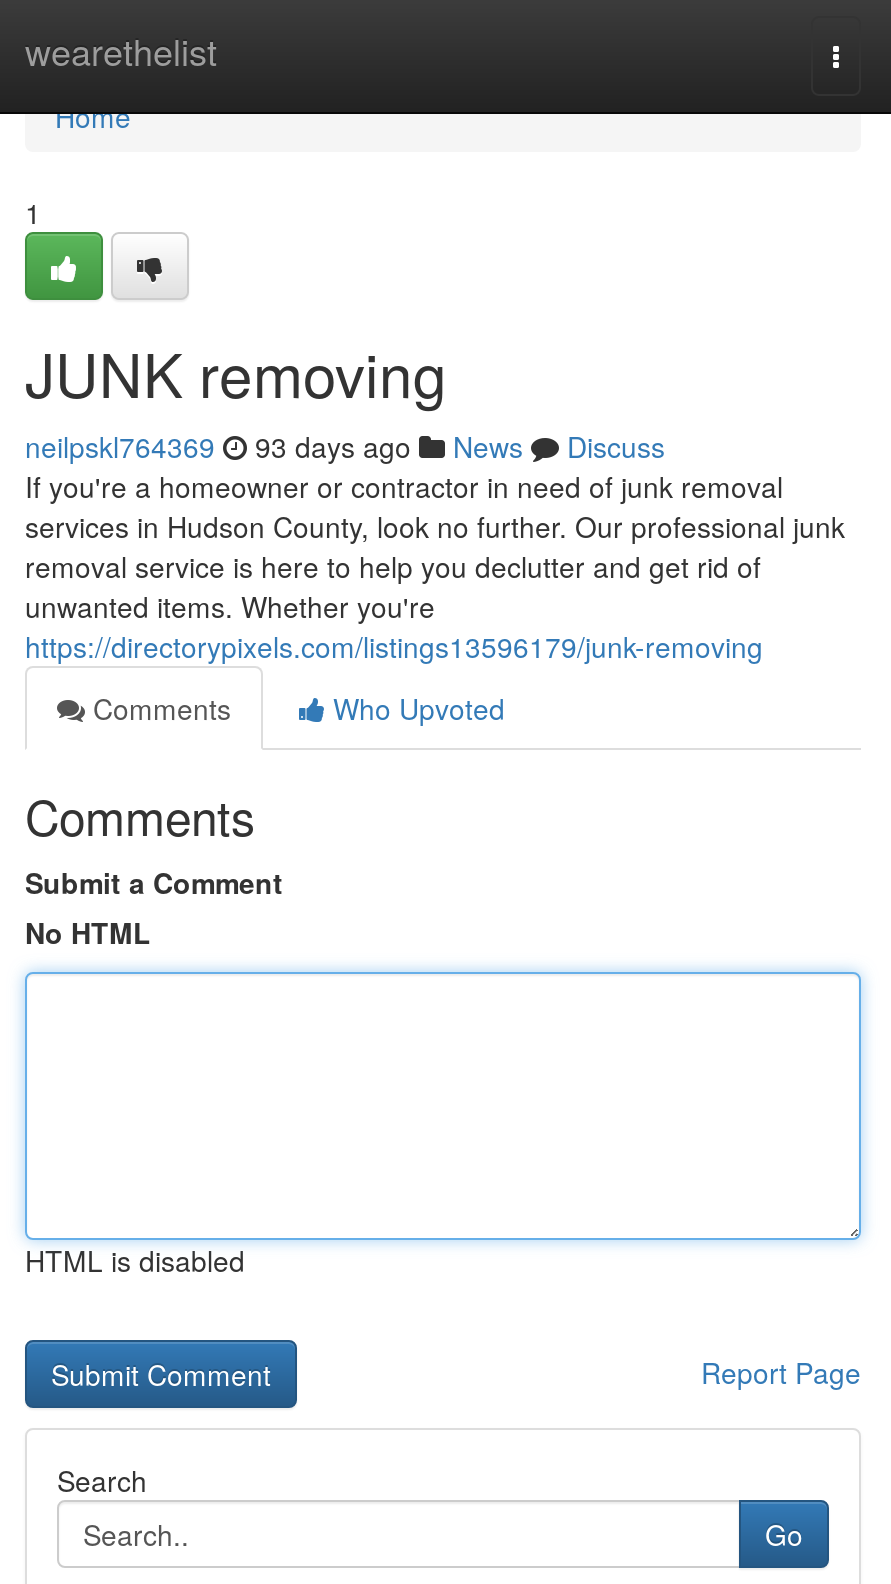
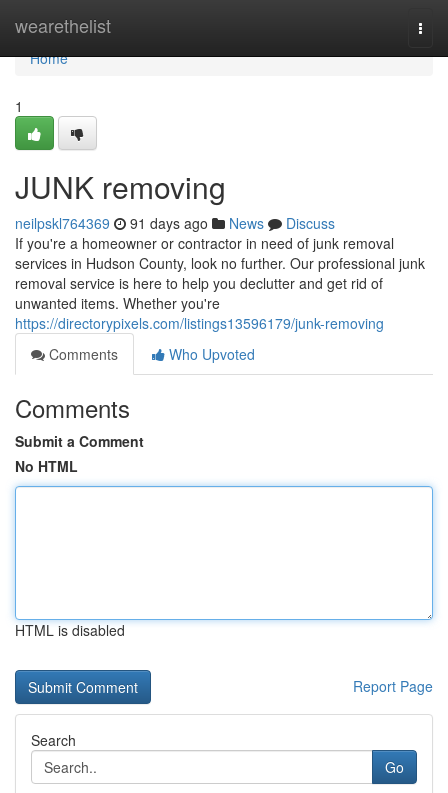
[25,426,665,466] neilpskl764369 93 days ago News Discuss -> [15,213,335,233] neilpskl764369 91 days ago News Discuss

